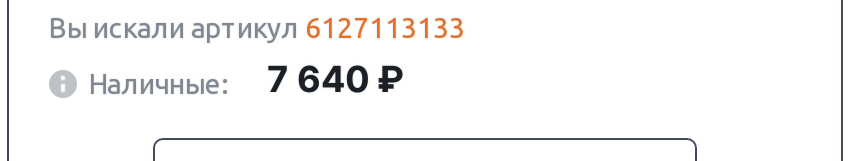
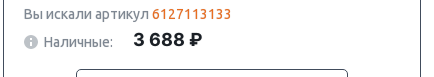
[89,58,403,100] Наличные: 7 640 ₽ -> [44,29,202,50] Наличные: 3 688 ₽

